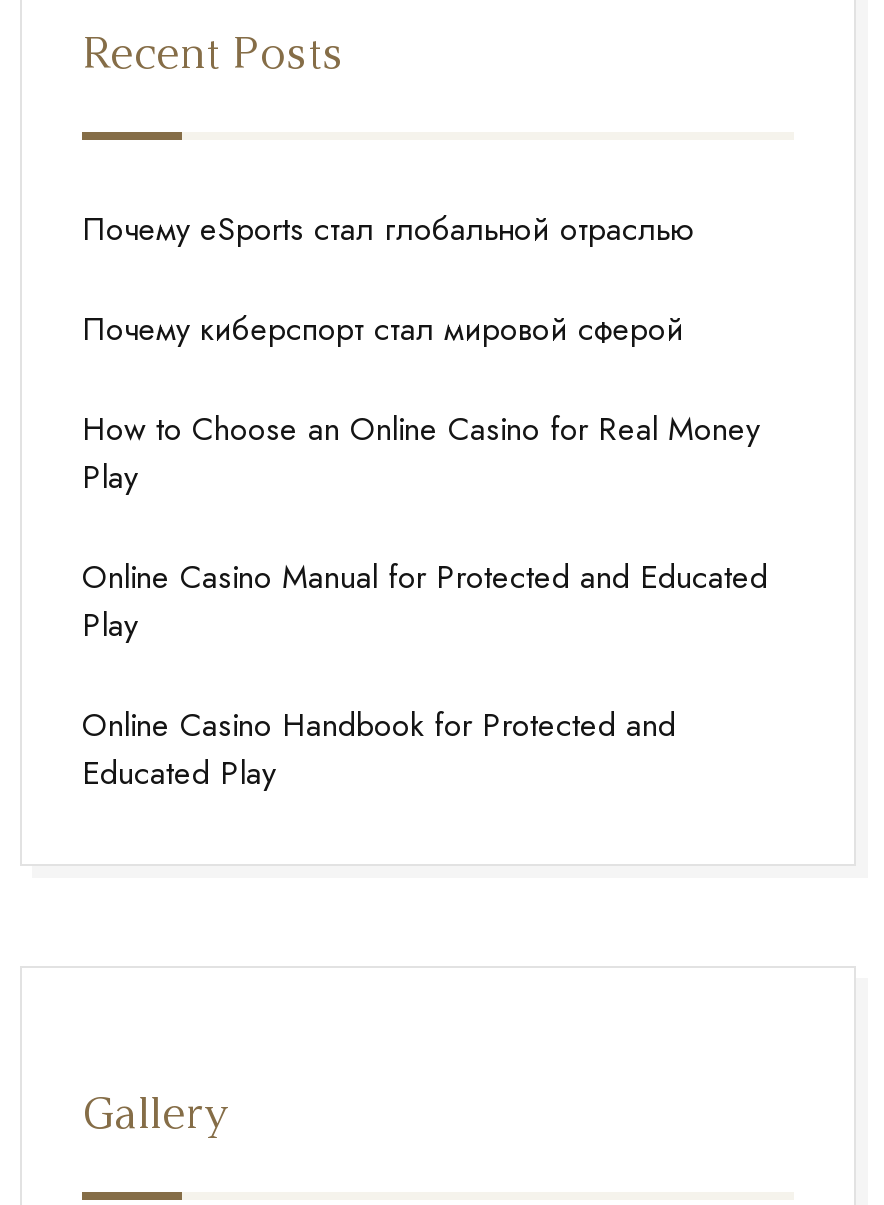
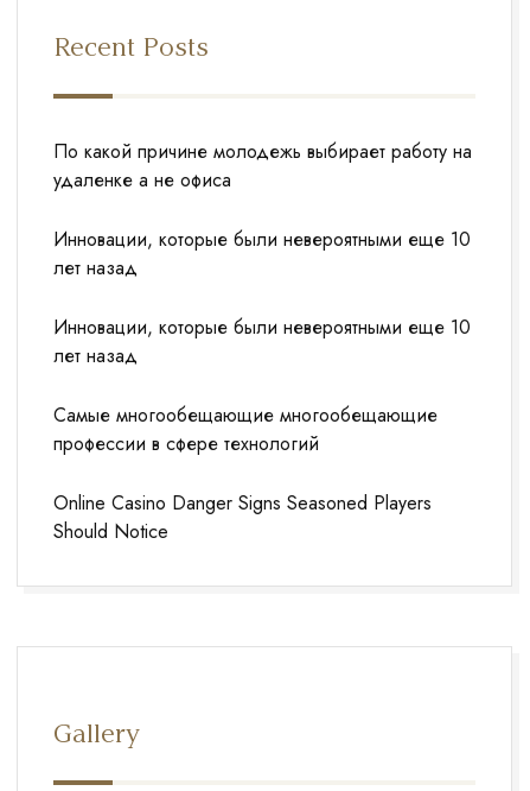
[82,206,694,252] Почему eSports стал глобальной отраслью -> [53,138,472,194] По какой причине молодежь выбирает работу на | удаленке а не офиса
[82,306,684,352] Почему киберспорт стал мировой сферой -> [53,226,471,281] Инновации, которые были невероятными еще 10 | лет назад
[82,406,760,500] How to Choose an Online Casino for Real Money | Play -> [53,314,471,369] Инновации, которые были невероятными еще 10 | лет назад
[82,554,768,648] Online Casino Manual for Protected and Educated | Play -> [53,401,438,457] Самые многообещающие многообещающие | профессии в сфере технологий
[82,702,676,796] Online Casino Handbook for Protected and | Educated Play -> [53,489,432,545] Online Casino Danger Signs Seasoned Players | Should Notice

